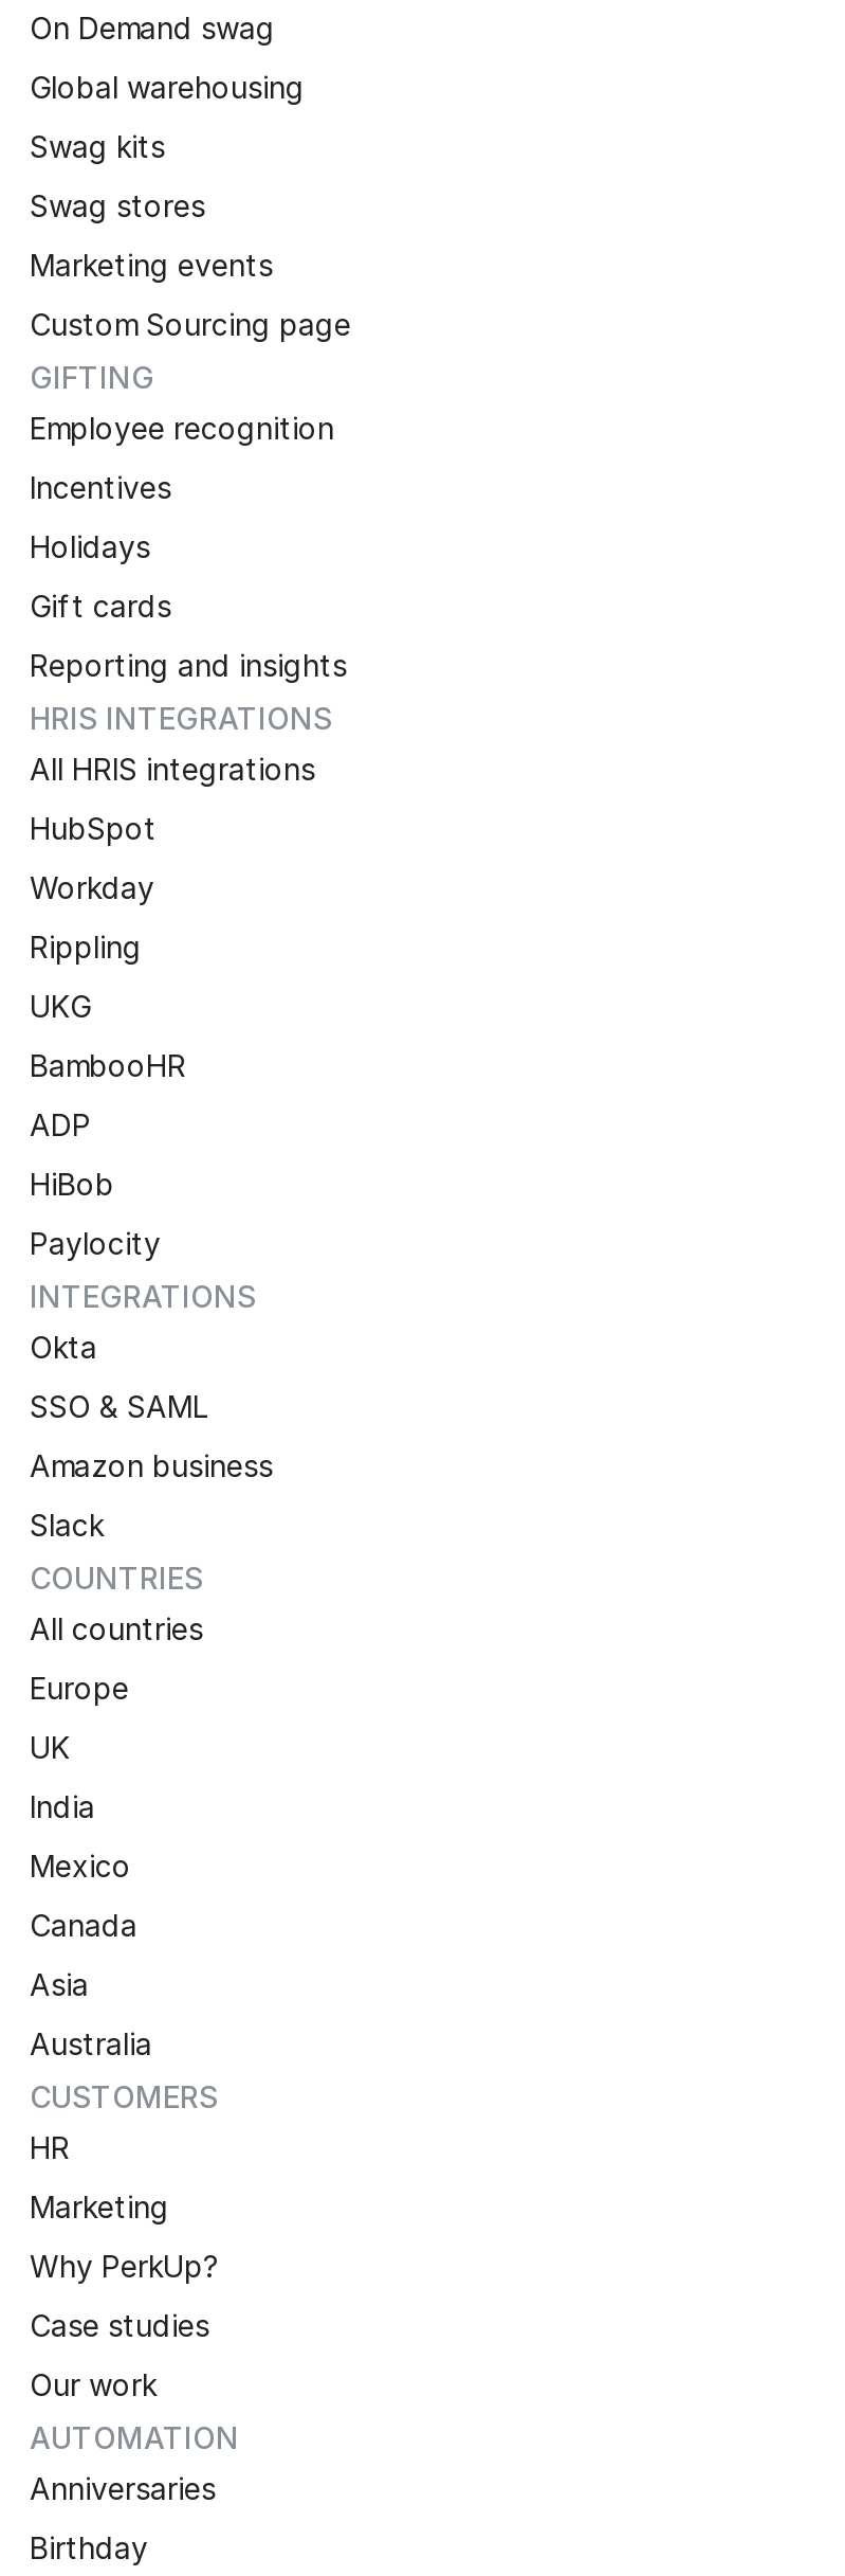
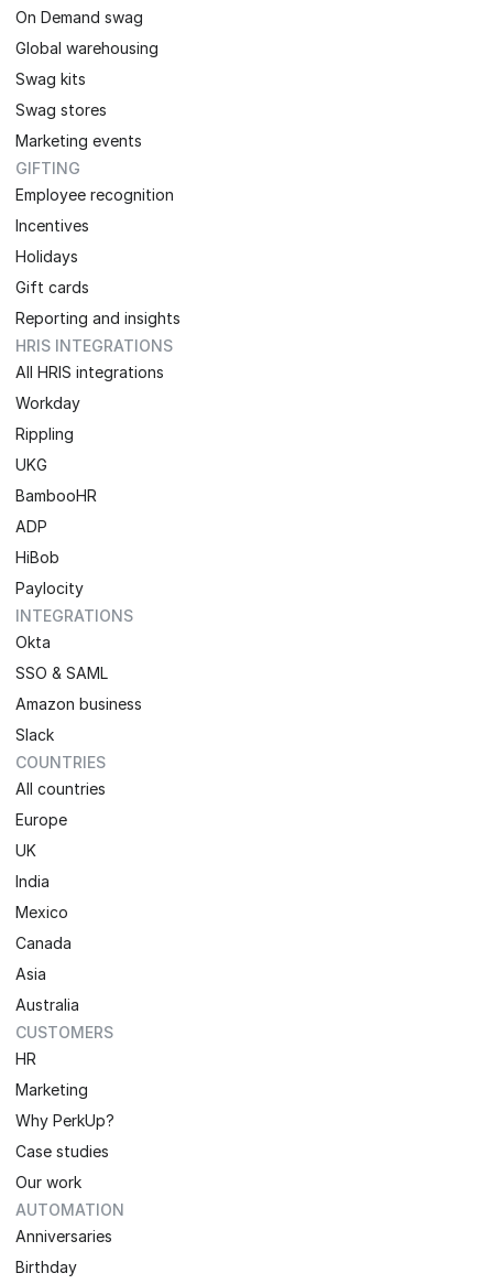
[30,306,351,342] Custom Sourcing page -> none
[30,810,157,846] HubSpot -> none

